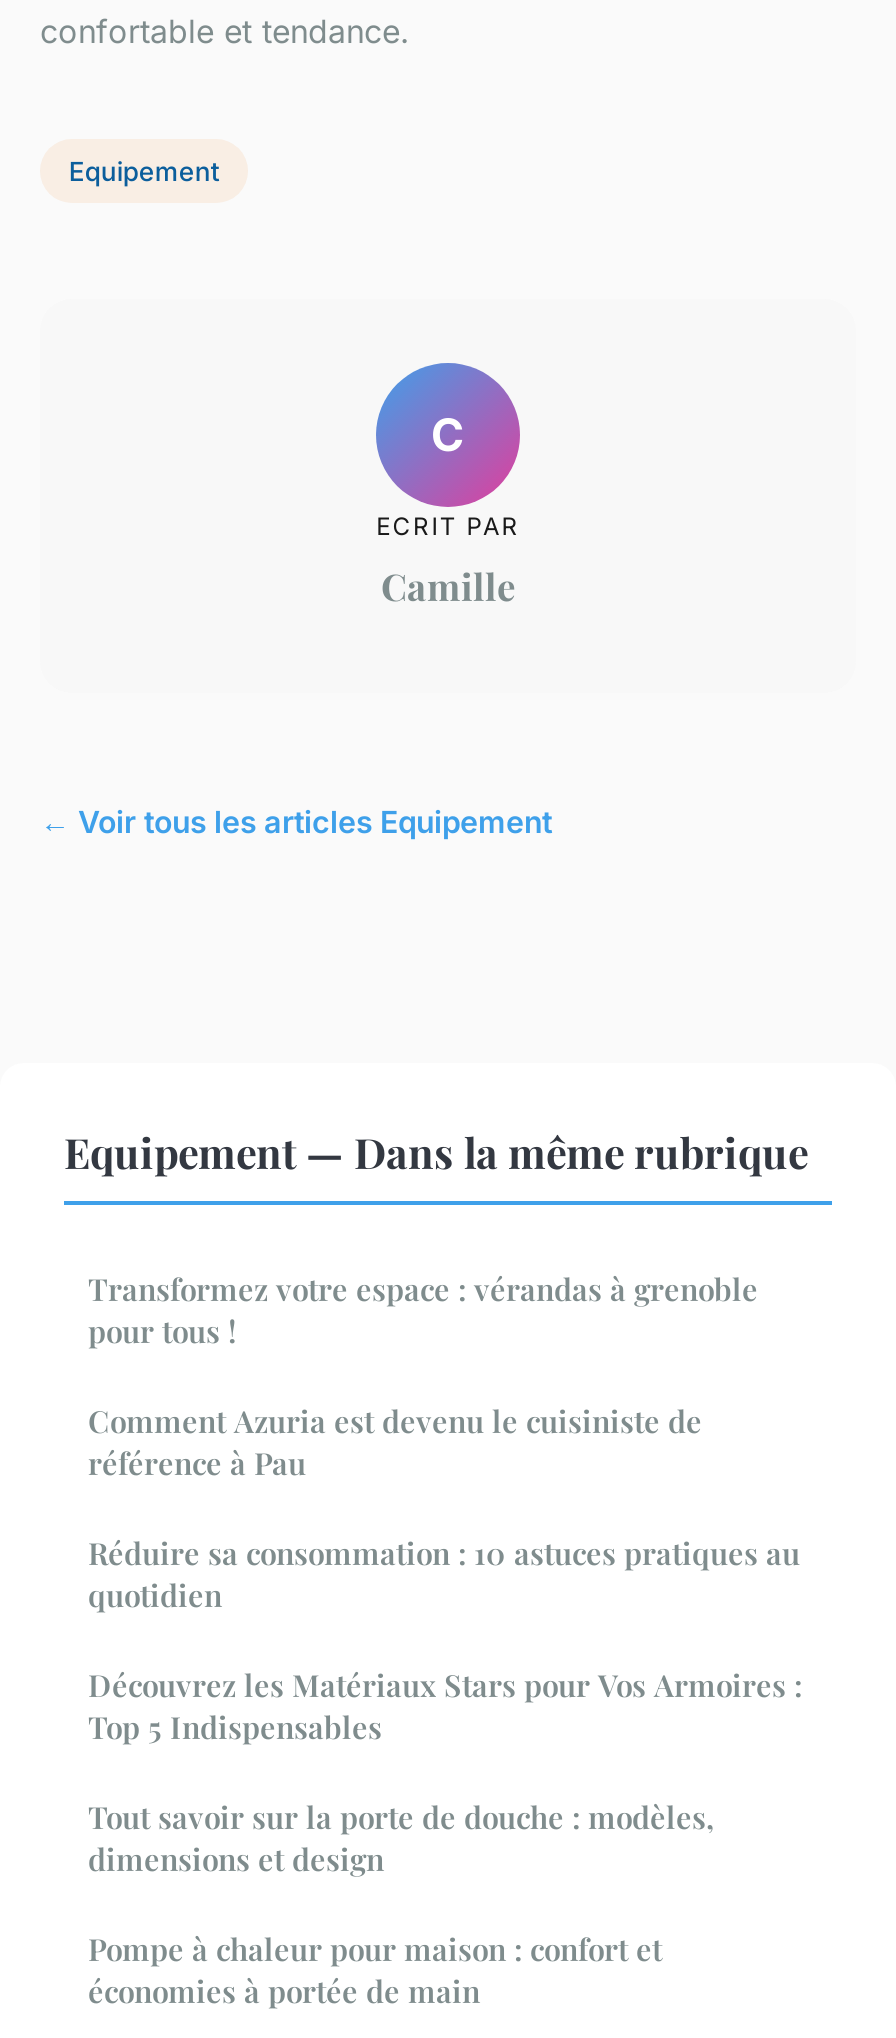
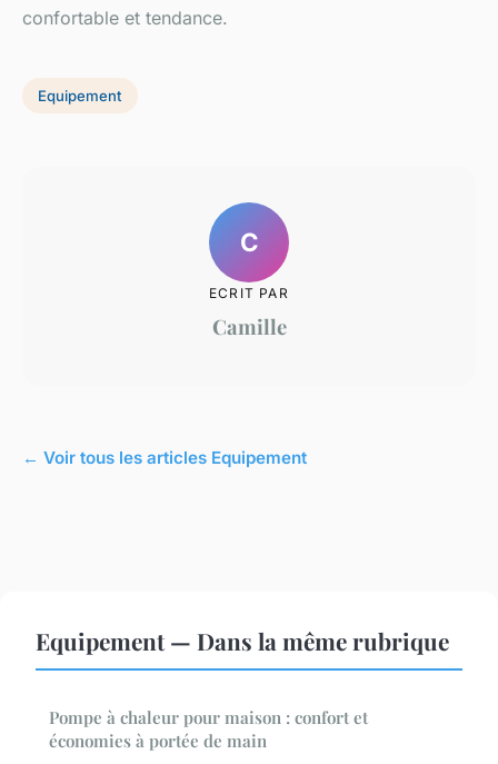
[88,1269,802,1879] Transformez votre espace : vérandas à grenoble | pour tous ! | Comment Azuria est devenu le cuisiniste de | référence à Pau | Réduire sa consommation : 10 astuces pratiques au | quotidien | Découvrez les Matériaux Stars pour Vos Armoires : | Top 5 Indispensables | Tout savoir sur la porte de douche : modèles, | dimensions et design -> none

